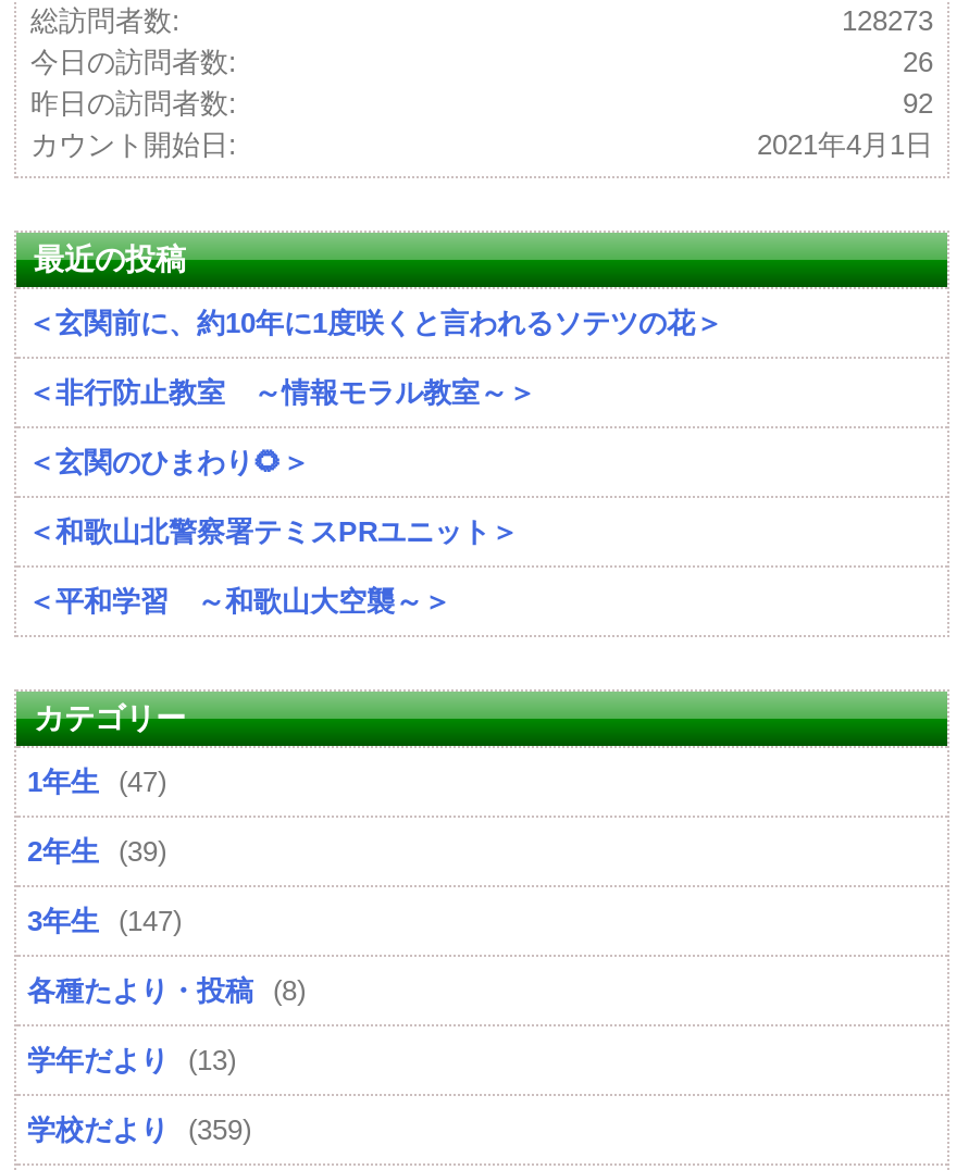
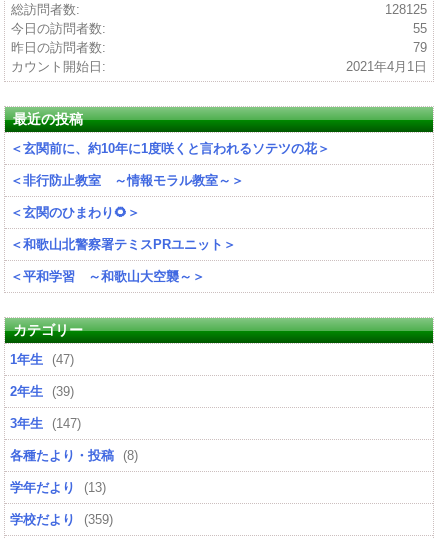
[842,4,933,37] 128273 -> [384,2,426,17] 128125
[903,46,933,78] 26 -> [412,21,426,36] 55
[903,87,933,120] 92 -> [412,40,426,55] 79

